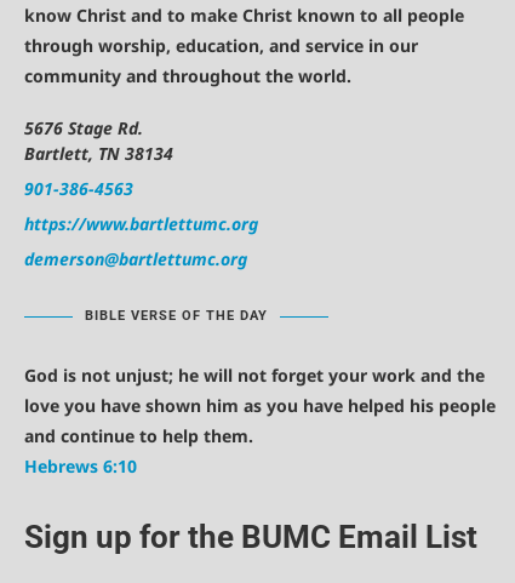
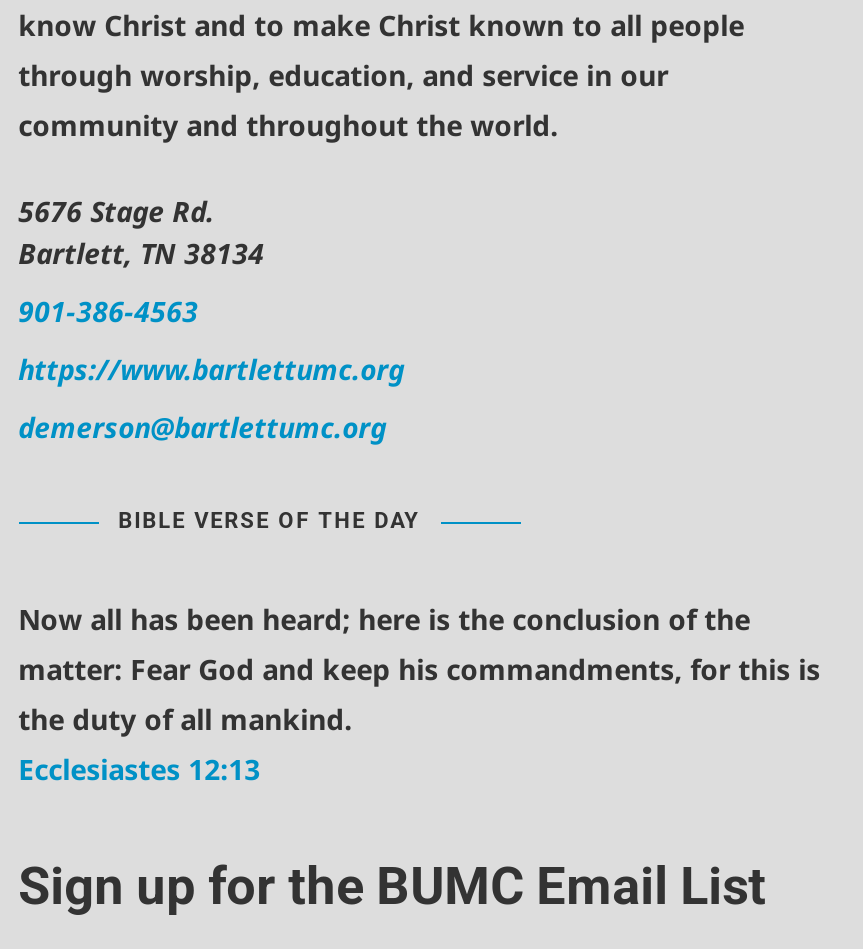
[24,364,495,478] God is not unjust; he will not forget your work and the | love you have shown him as you have helped his people | and continue to help them. | Hebrews 6:10 -> [18,601,820,789] Now all has been heard; here is the conclusion of the | matter: Fear God and keep his commandments, for this is | the duty of all mankind. | Ecclesiastes 12:13

